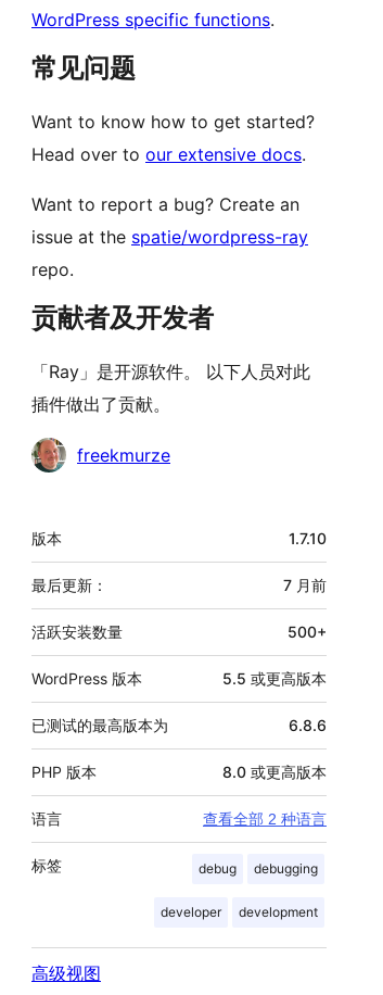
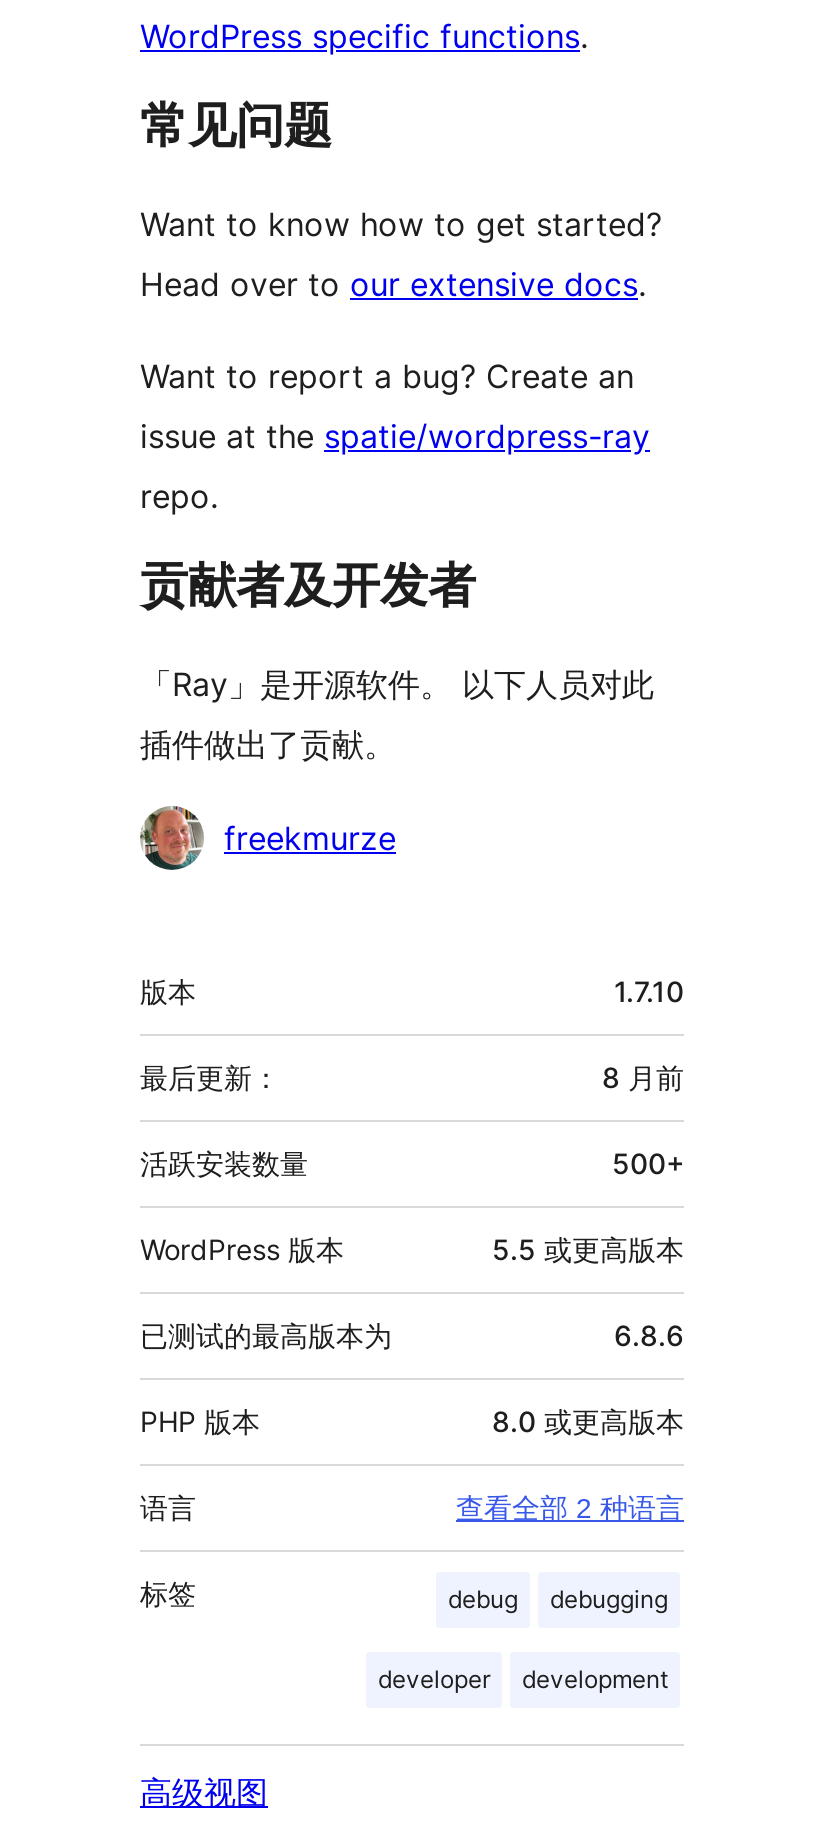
[283,576,327,594] 7 月前 -> [602,1060,684,1094] 8 月前

